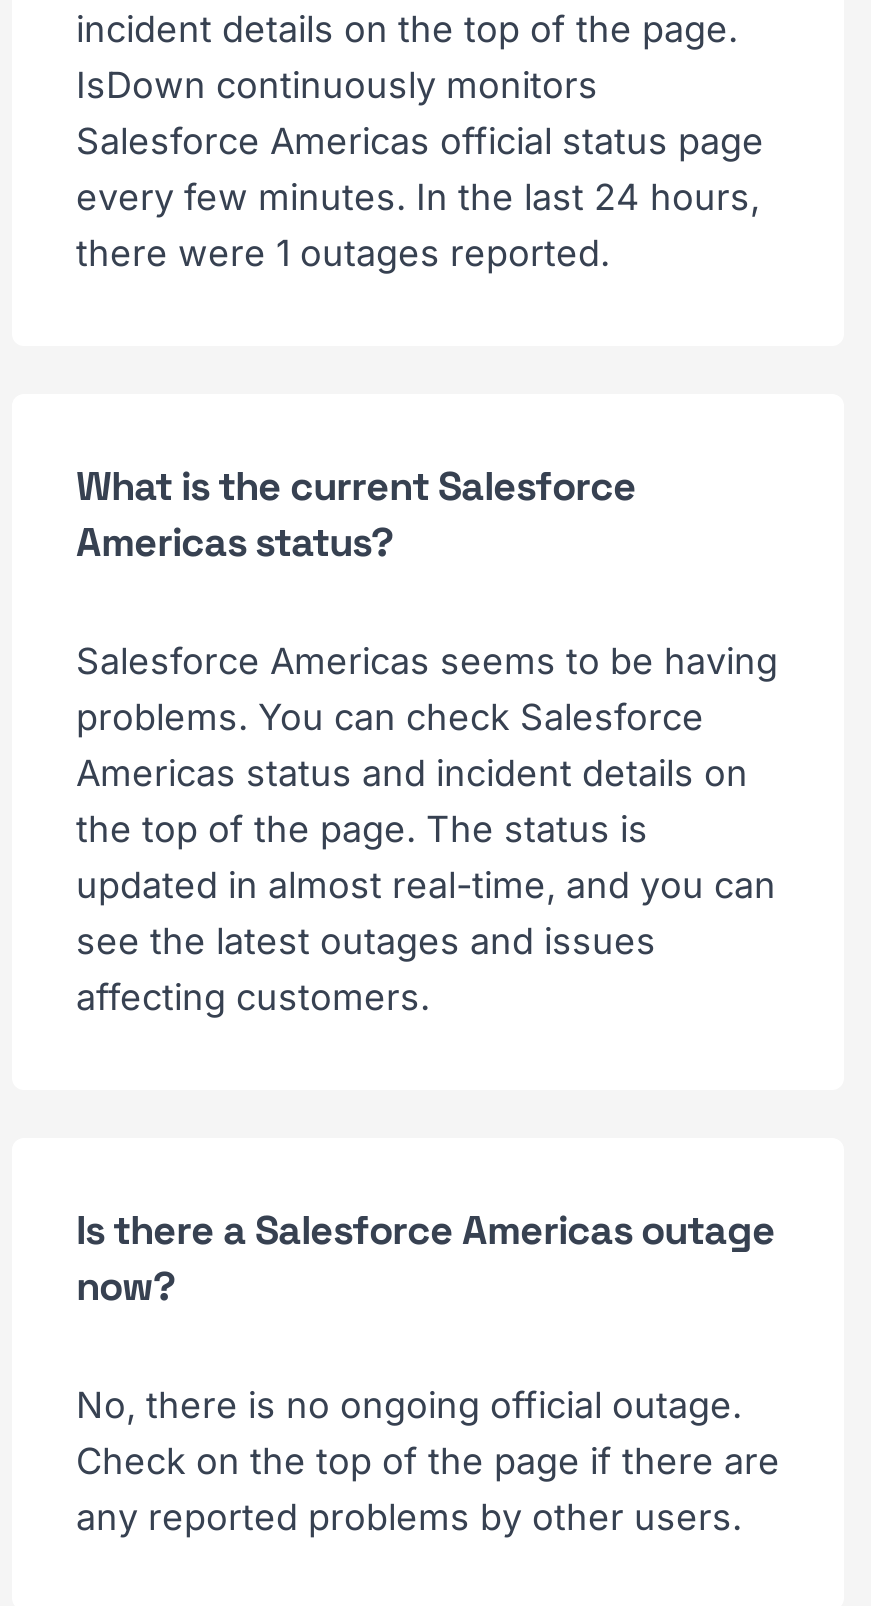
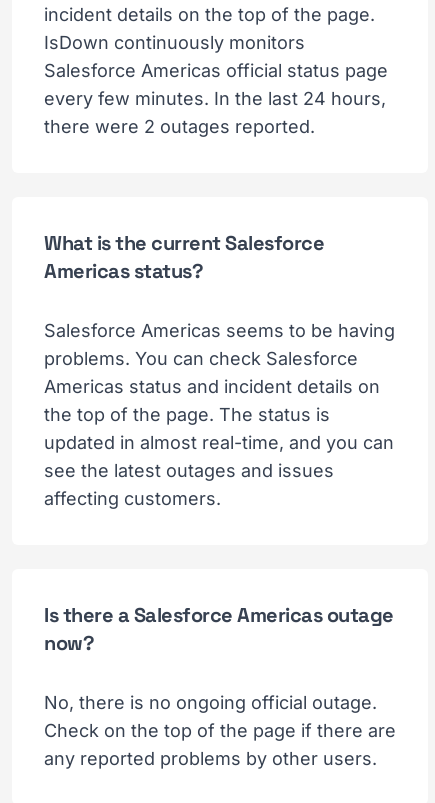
[76,232,610,274] there were 1 outages reported. -> [44,116,315,137] there were 2 outages reported.

